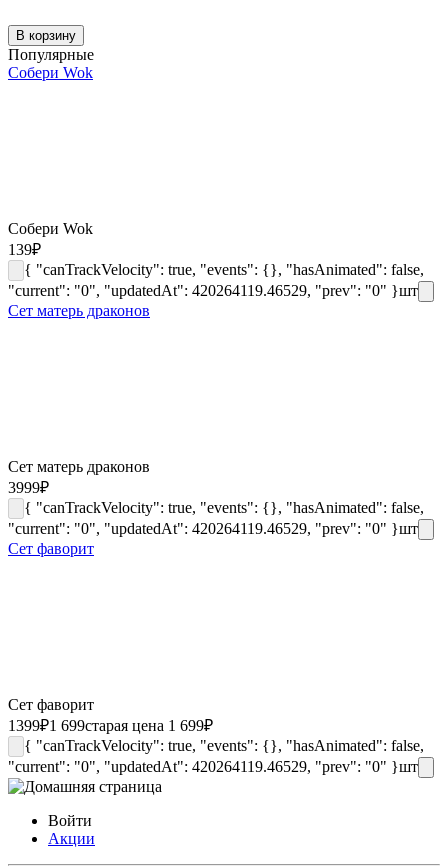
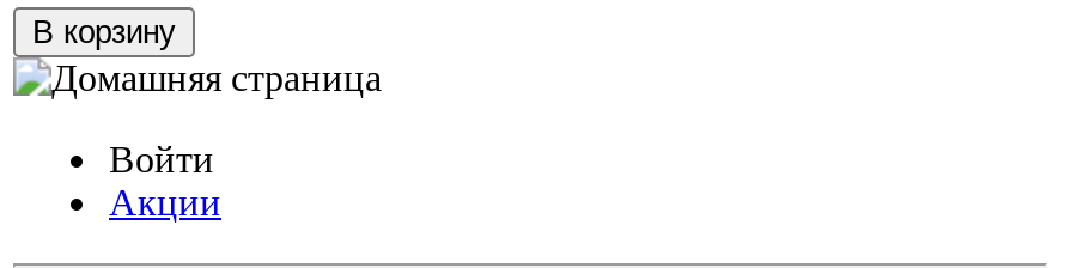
[8,46,94,81] Популярные | Собери Wok -> none
[8,220,424,319] Собери Wok | 139₽ | { "canTrackVelocity": true, "events": {}, "hasAnimated": false, | "current": "0", "updatedAt": 420264119.46529, "prev": "0" } шт | Сет матерь драконов -> none
[8,458,424,557] Сет матерь драконов | 3999₽ | { "canTrackVelocity": true, "events": {}, "hasAnimated": false, | "current": "0", "updatedAt": 420264119.46529, "prev": "0" } шт | Сет фаворит -> none
[8,696,424,775] Сет фаворит | 1399₽1 699старая цена 1 699₽ | { "canTrackVelocity": true, "events": {}, "hasAnimated": false, | "current": "0", "updatedAt": 420264119.46529, "prev": "0" } шт -> none

